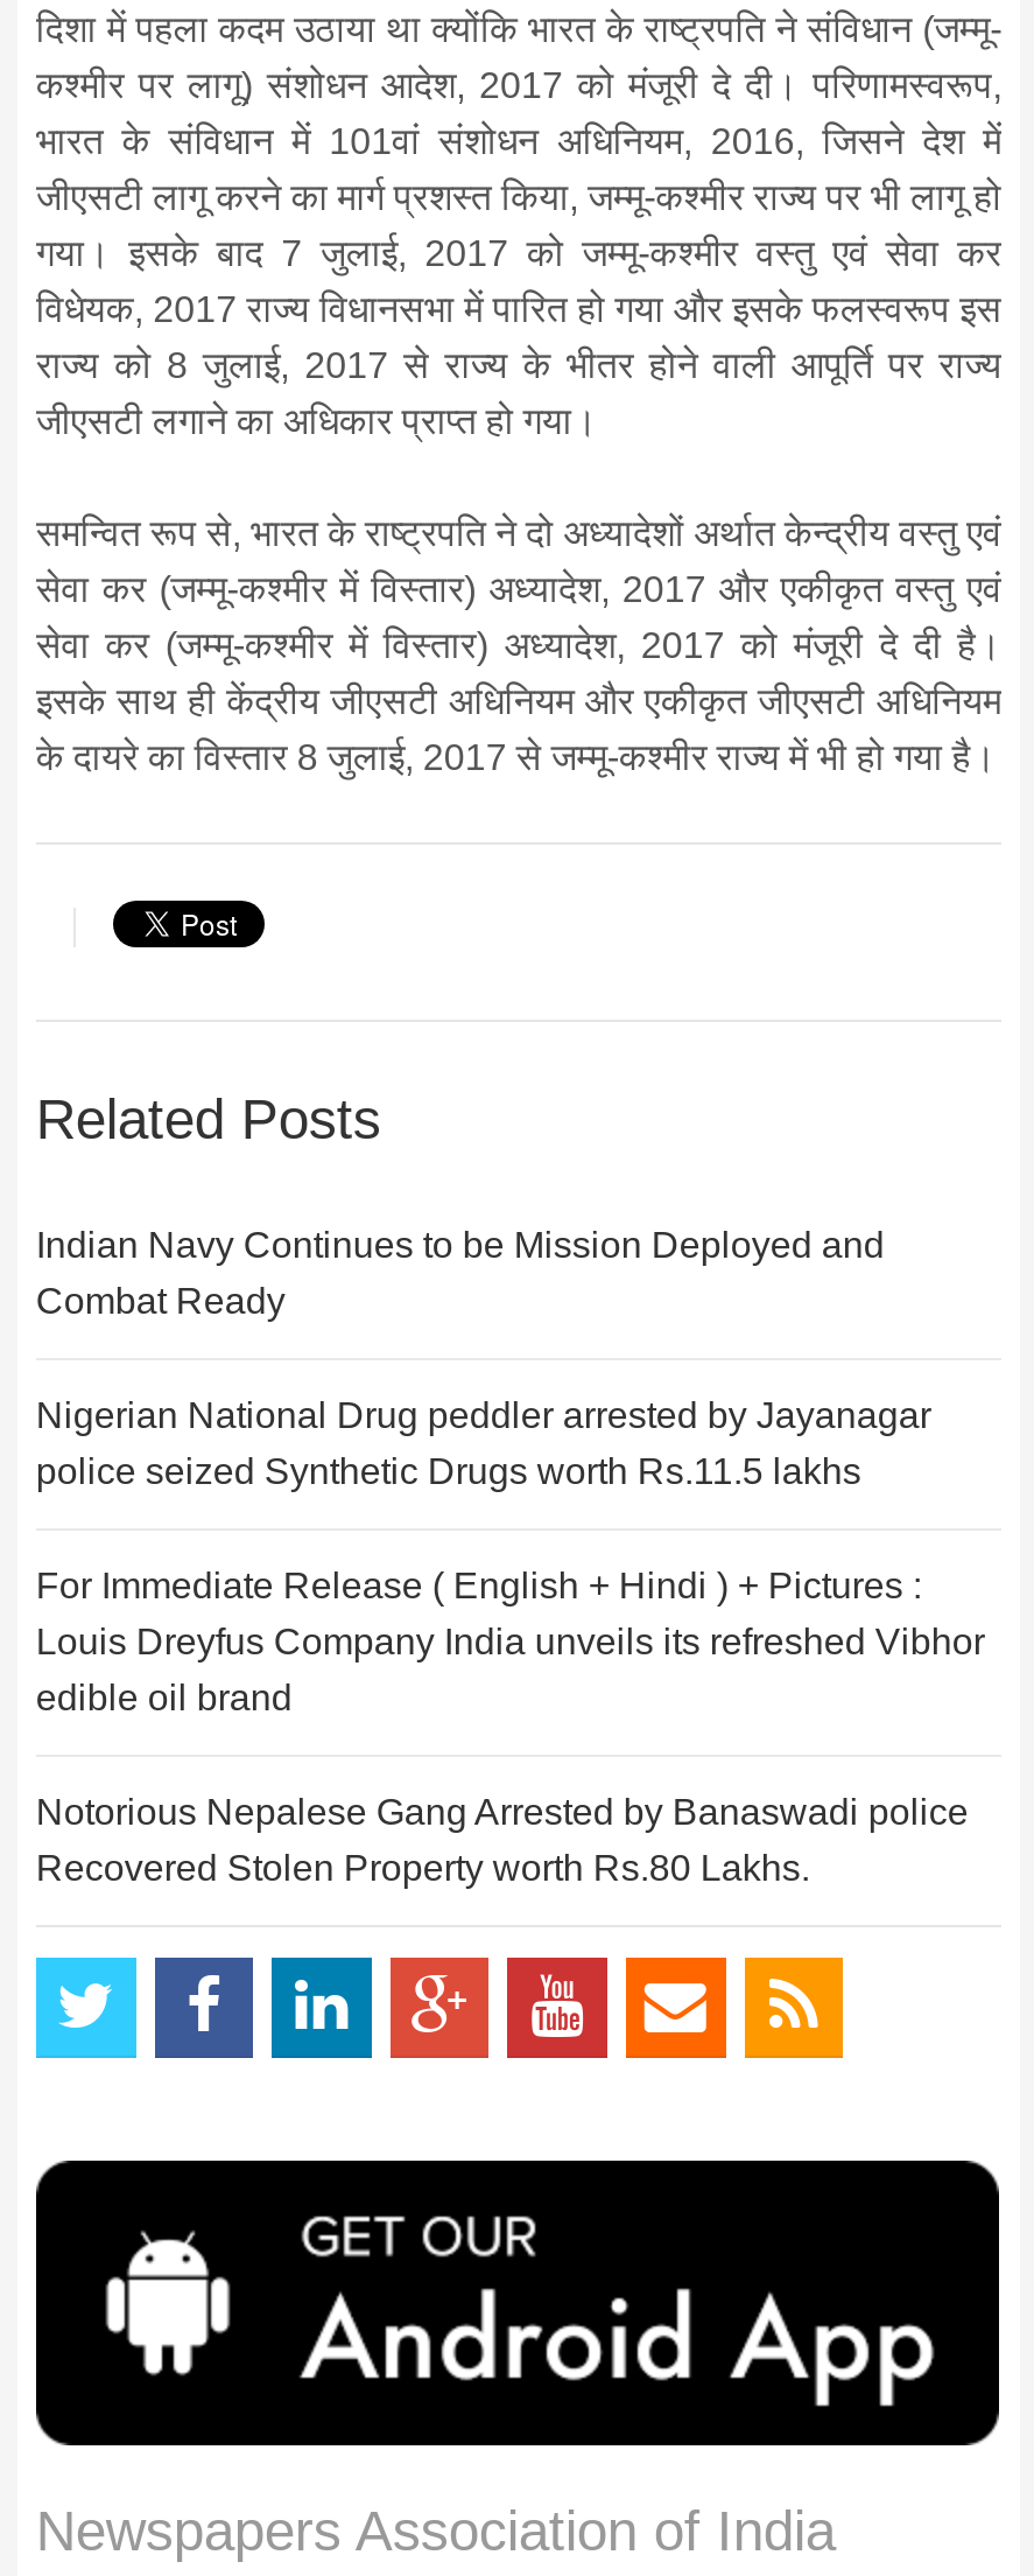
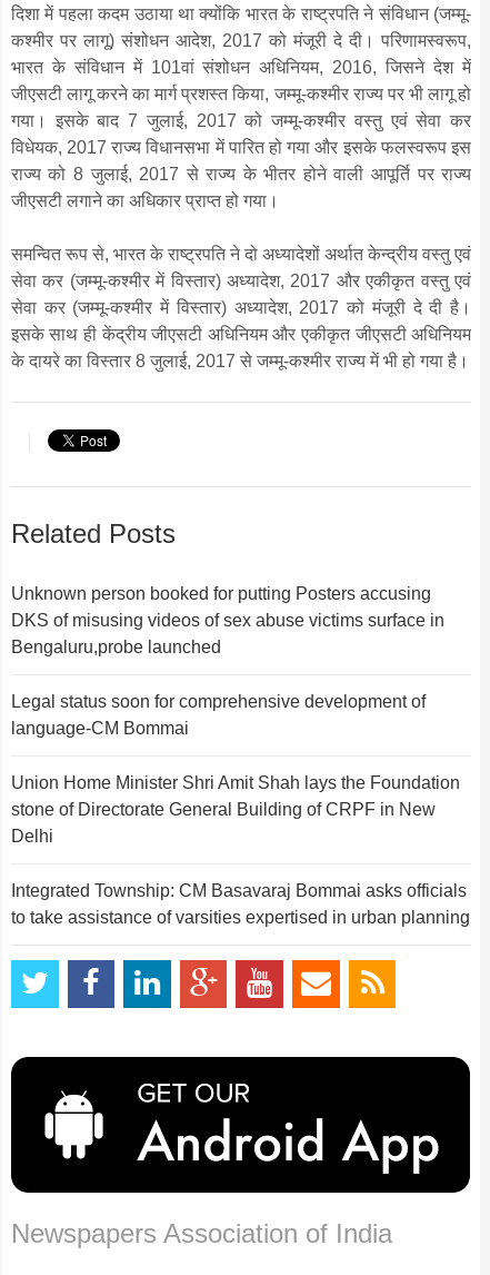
[36,1225,885,1320] Indian Navy Continues to be Mission Deployed and | Combat Ready -> [11,584,444,656] Unknown person booked for putting Posters accusing | DKS of misusing videos of sex abuse victims surface in | Bengaluru,probe launched
[36,1395,931,1491] Nigerian National Drug peddler arrested by Jayanagar | police seized Synthetic Drugs worth Rs.11.5 lakhs -> [11,692,425,738] Legal status soon for comprehensive development of | language-CM Bommai
[36,1565,985,1717] For Immediate Release ( English + Hindi ) + Pictures : | Louis Dreyfus Company India unveils its refreshed Vibhor | edible oil brand -> [11,773,460,845] Union Home Minister Shri Amit Shah lays the Foundation | stone of Directorate General Building of CRPF in New | Delhi
[36,1792,968,1887] Notorious Nepalese Gang Arrested by Banaswadi police | Recovered Stolen Property worth Rs.80 Lakhs. -> [11,881,470,927] Integrated Township: CM Basavaraj Bommai asks officials | to take assistance of varsities expertised in urban planning

